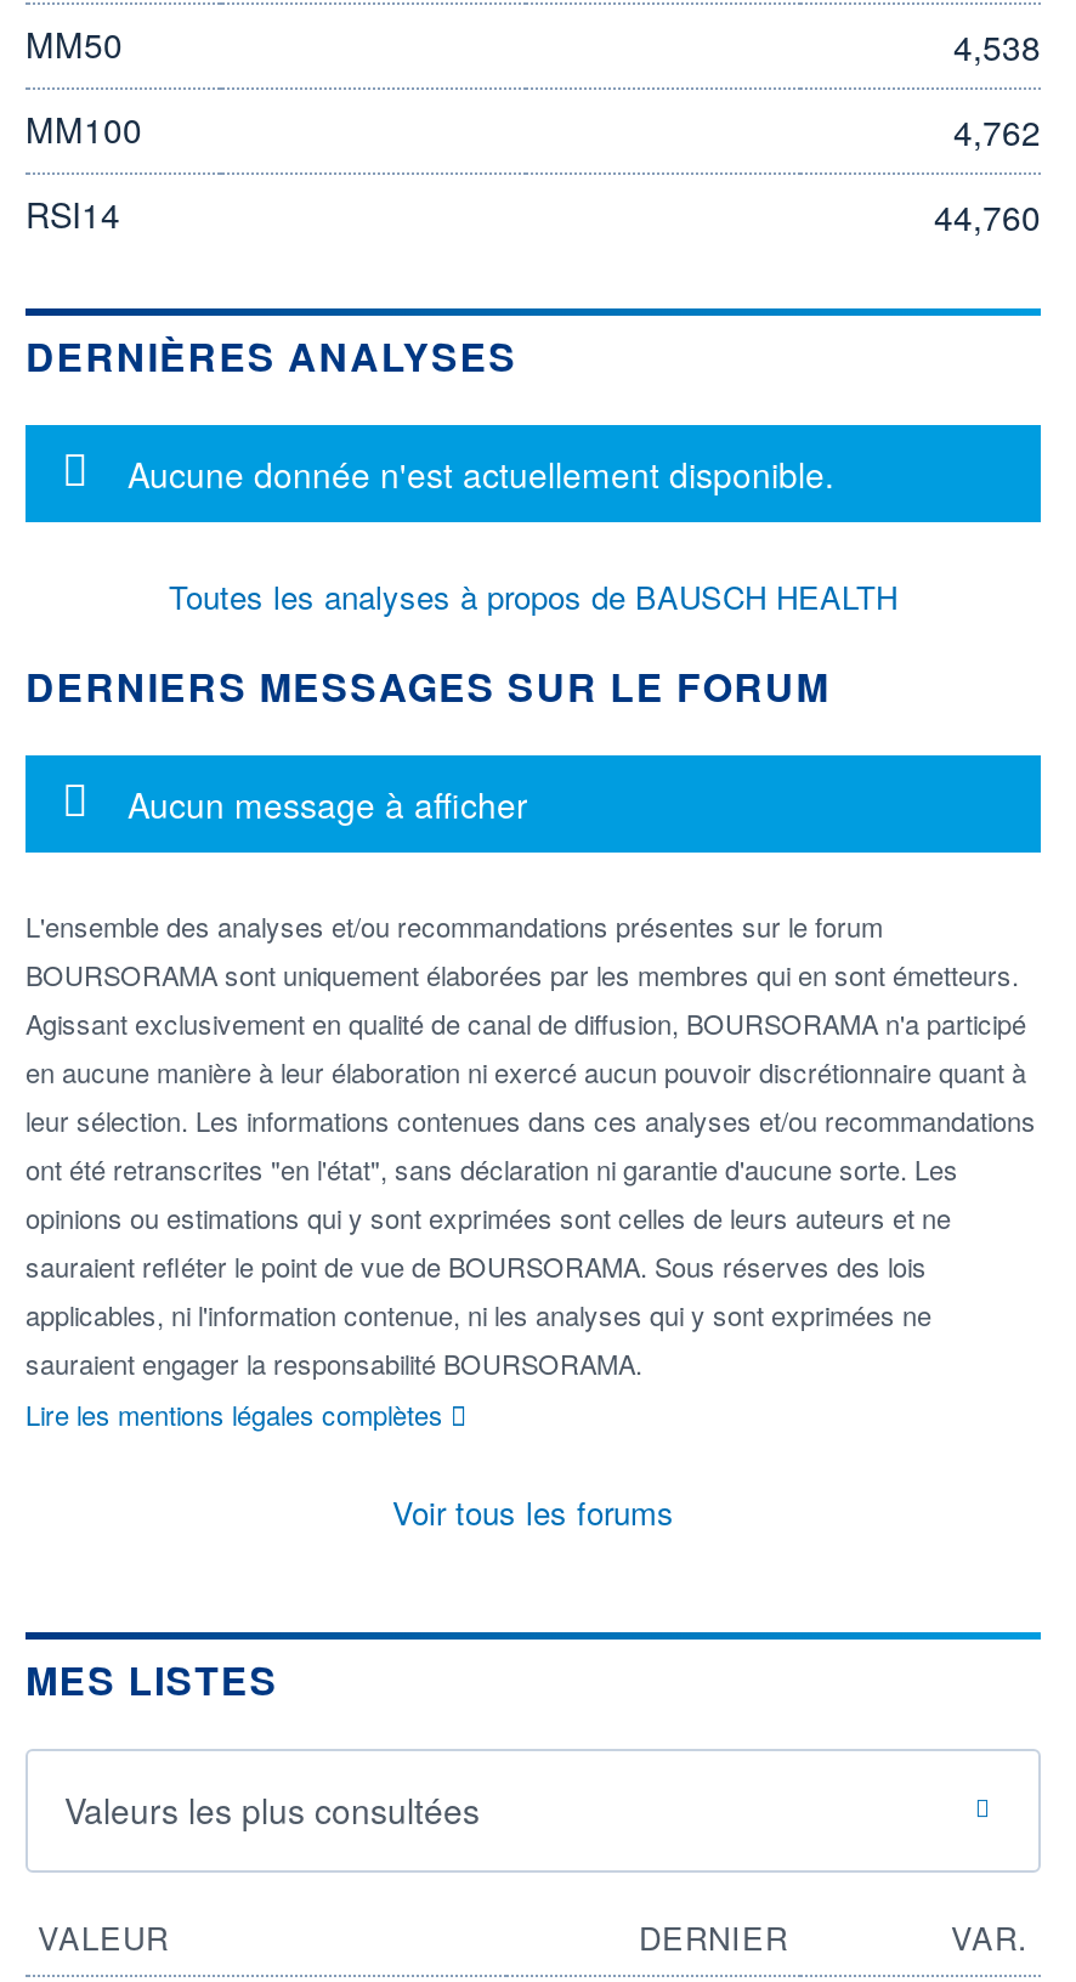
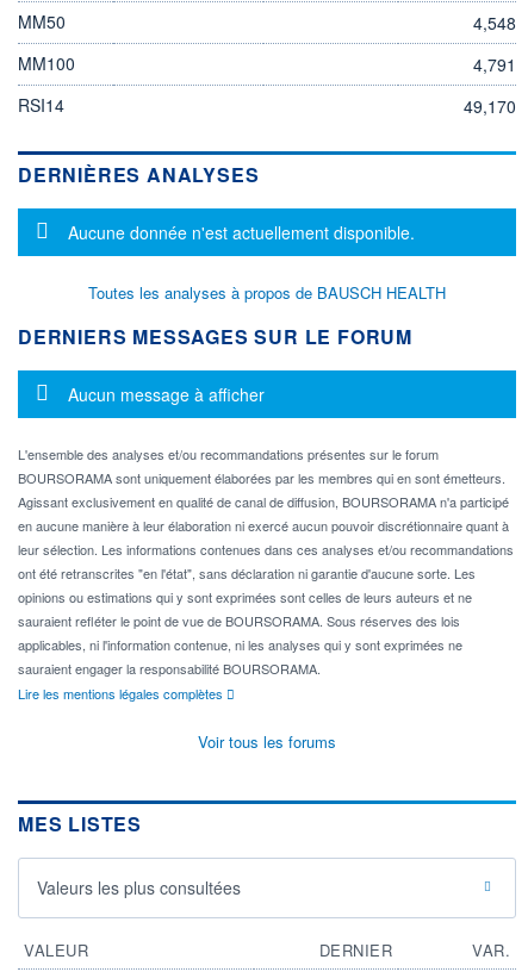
[953,22,1041,70] 4,538 -> [473,11,516,35] 4,548
[953,107,1041,155] 4,762 -> [473,52,516,76] 4,791
[934,192,1041,240] 44,760 -> [464,94,516,118] 49,170

